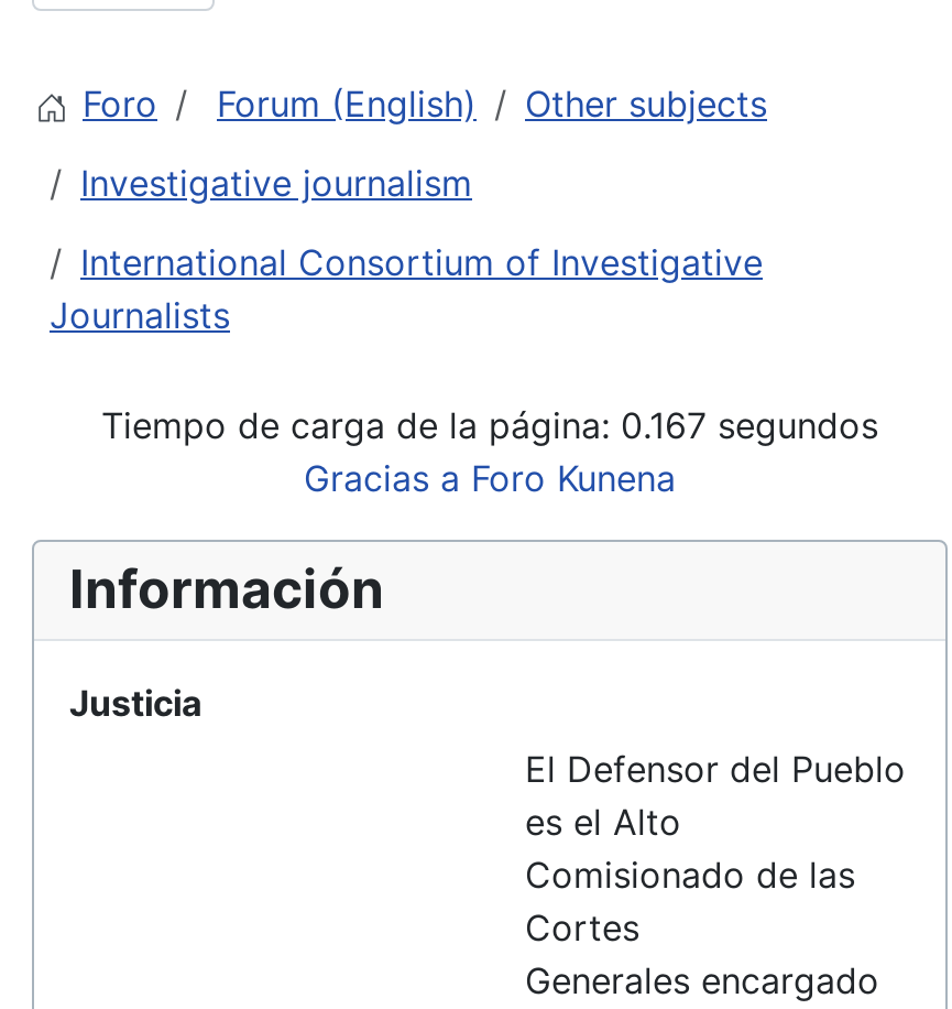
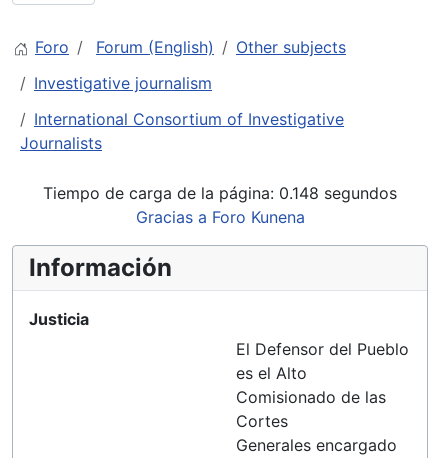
[101,403,878,447] Tiempo de carga de la página: 0.167 segundos -> [43,183,397,203] Tiempo de carga de la página: 0.148 segundos

